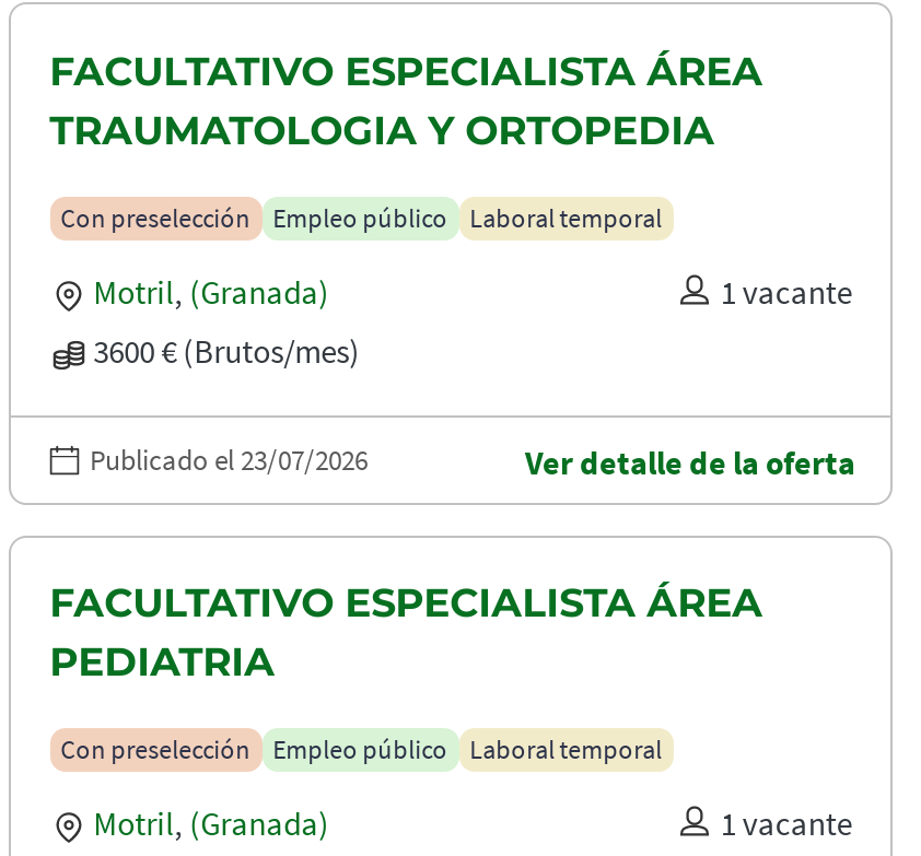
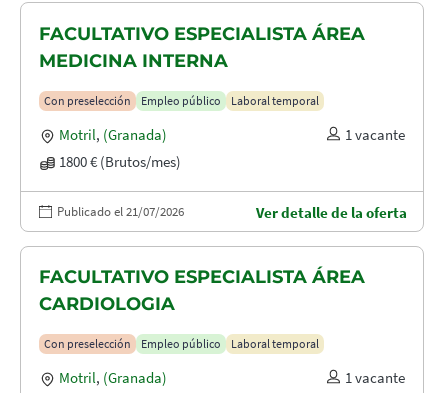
[49,107,714,155] TRAUMATOLOGIA Y ORTOPEDIA -> [39,50,228,72] MEDICINA INTERNA
[93,330,360,371] 3600 € (Brutos/mes) -> [59,152,181,171] 1800 € (Brutos/mes)
[90,441,368,478] Publicado el 23/07/2026 -> [57,203,184,220] Publicado el 21/07/2026
[49,639,275,687] PEDIATRIA -> [39,293,175,315] CARDIOLOGIA

